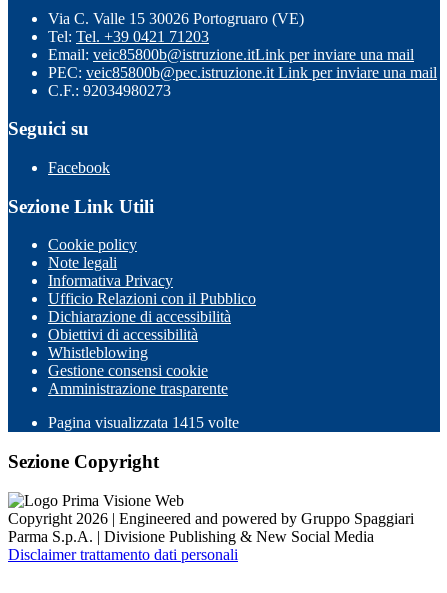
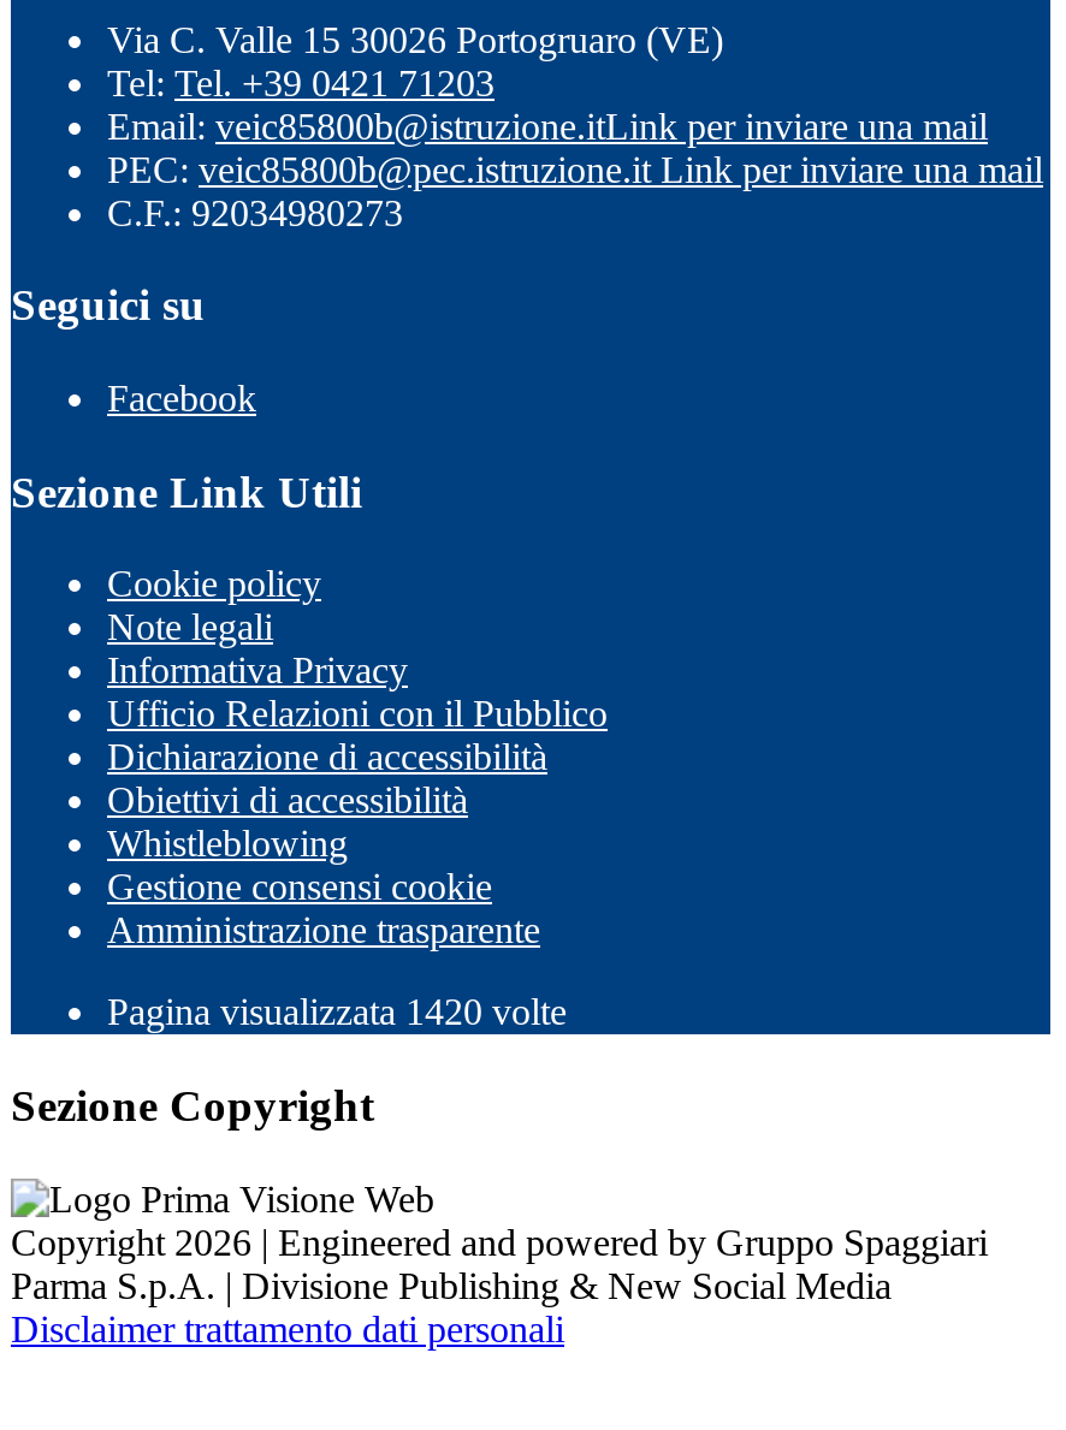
[48,414,239,431] Pagina visualizzata 1415 volte -> [107,992,567,1033] Pagina visualizzata 1420 volte

